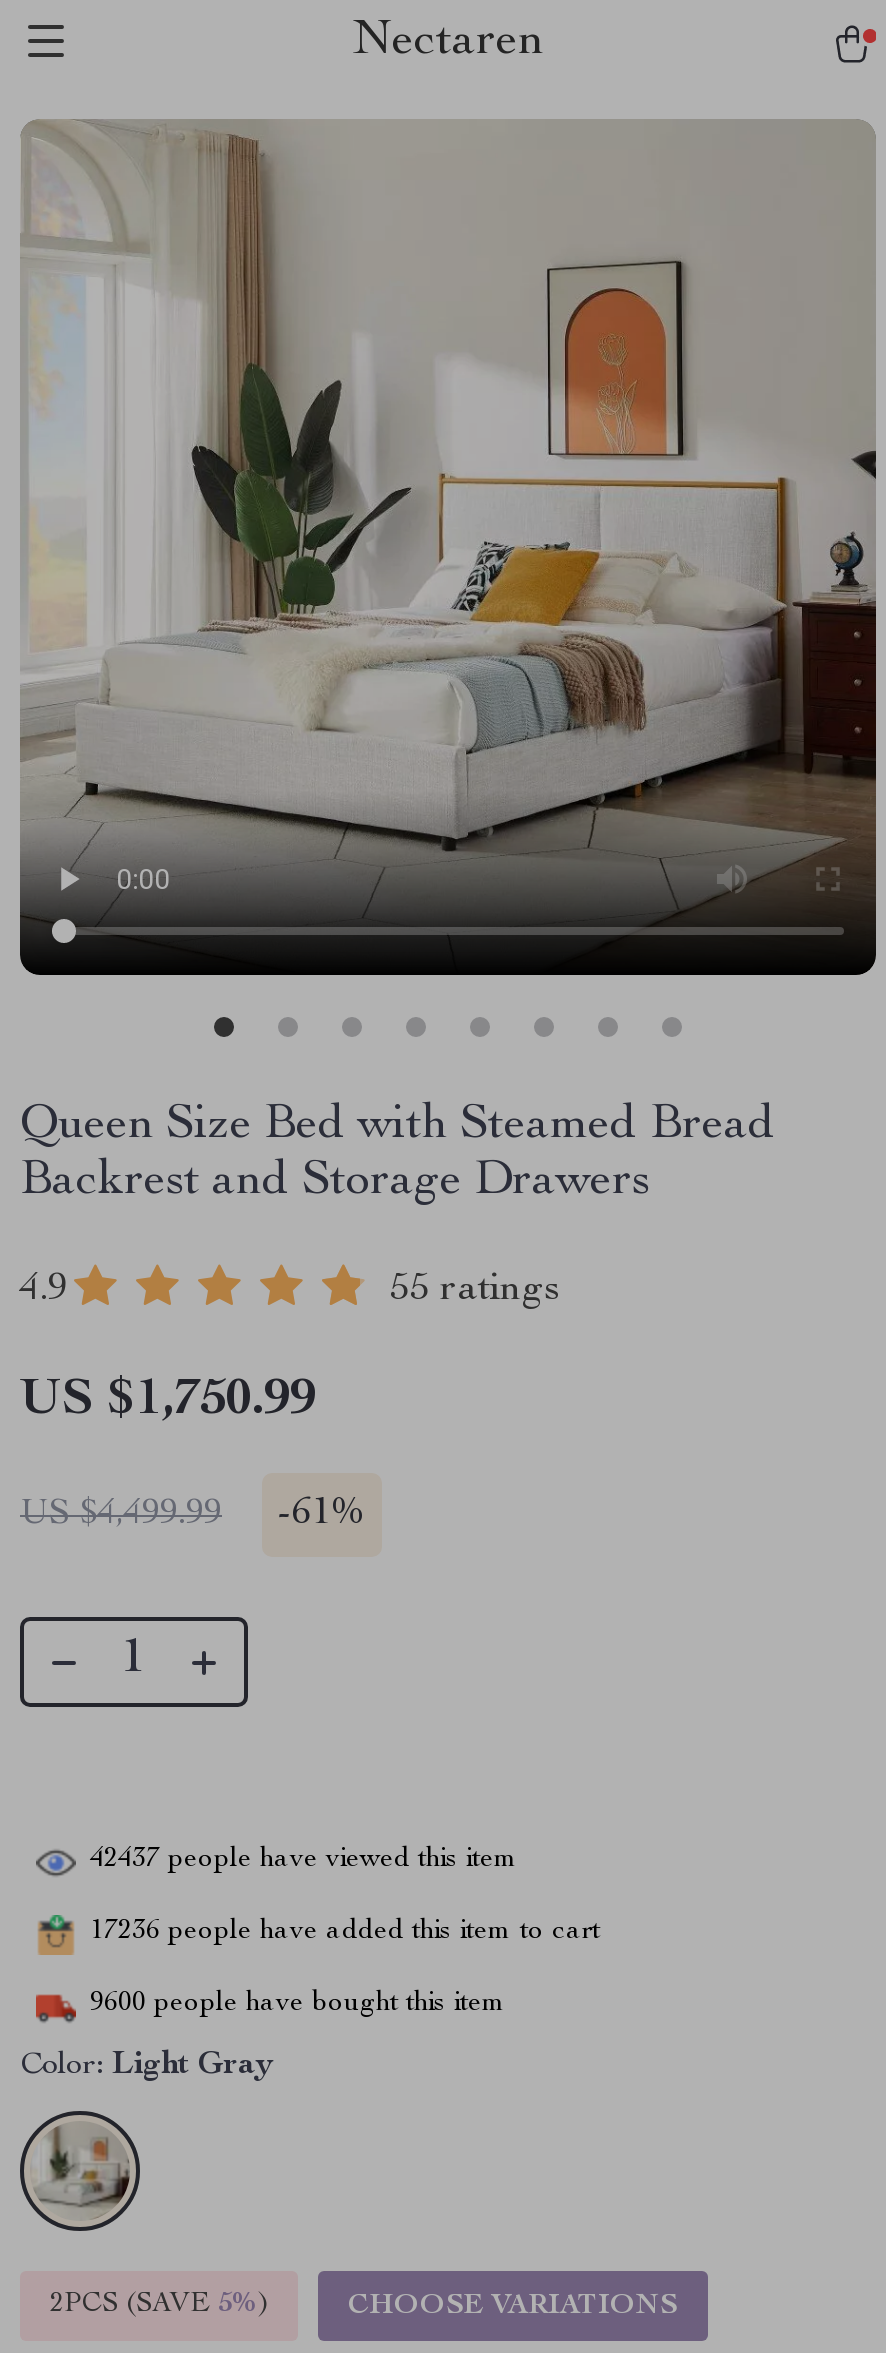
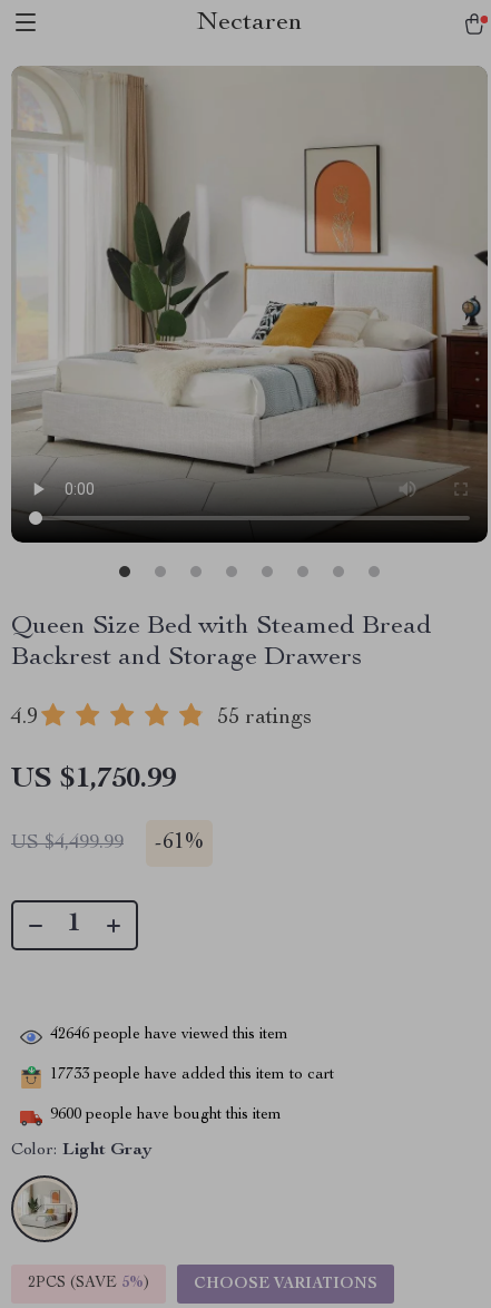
[90,1846,518,1874] 42437 people have viewed this item -> [50,1028,288,1043] 42646 people have viewed this item
[90,1918,600,1946] 17236 people have added this item to cart -> [50,1068,334,1083] 17733 people have added this item to cart

